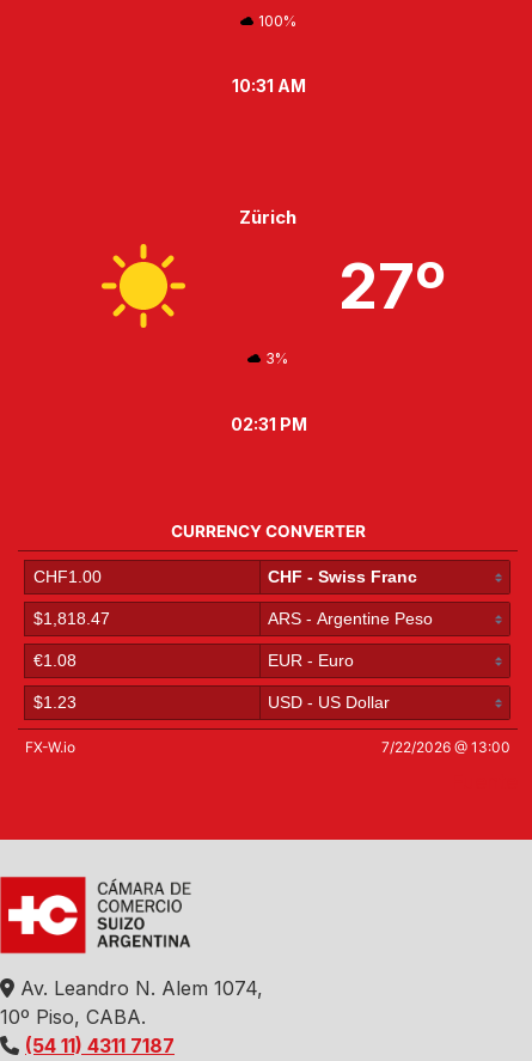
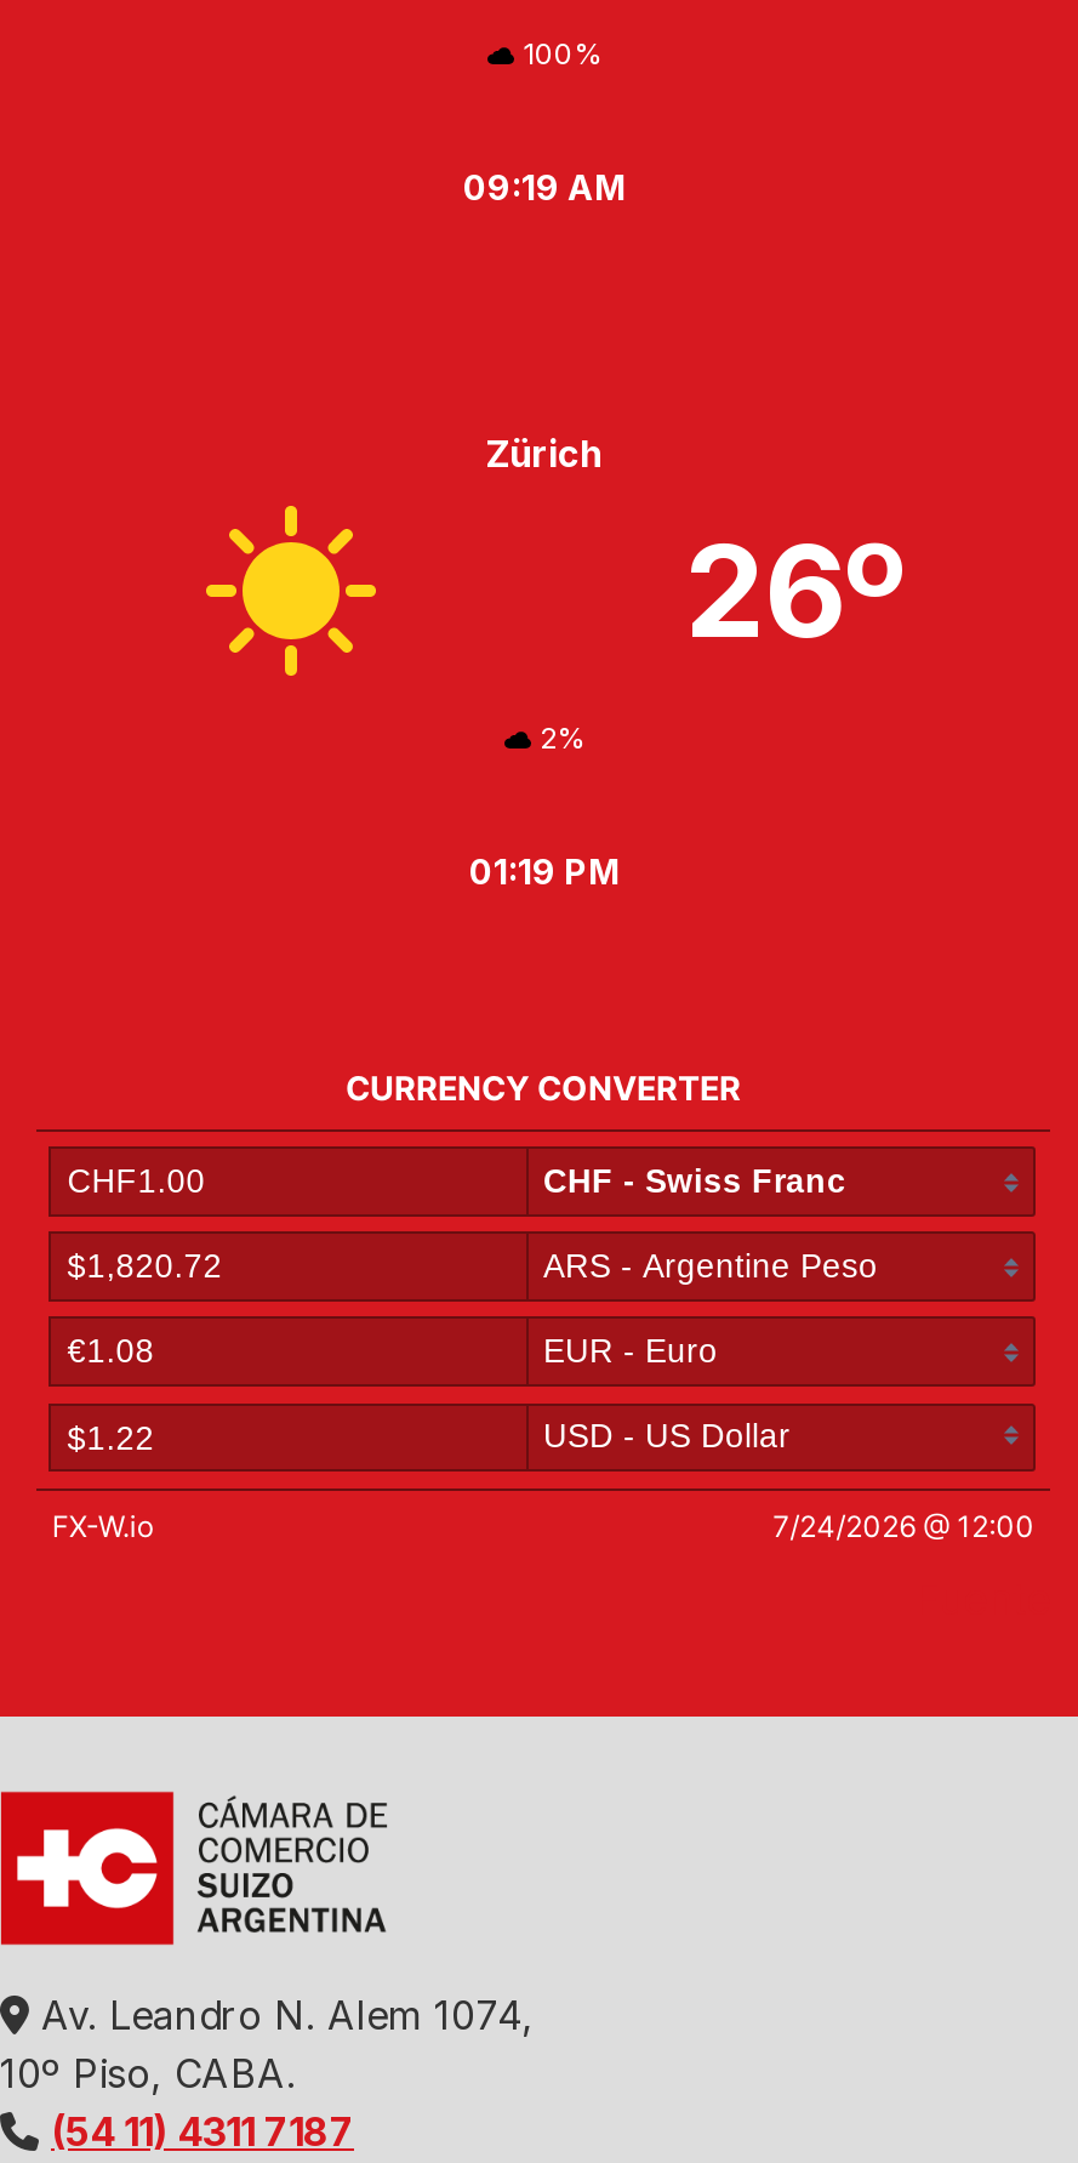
[231,76,305,96] 10:31 AM -> [463,166,626,207] 09:19 AM
[265,247,446,367] 27º | 3% -> [540,514,907,757] 26º | 2%
[230,413,307,434] 02:31 PM -> [469,851,620,892] 01:19 PM

